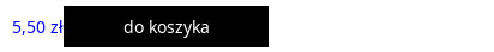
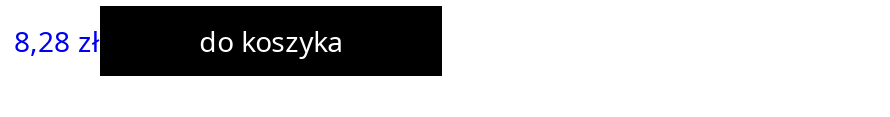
[12,15,64,37] 5,50 zł -> [14,21,100,59] 8,28 zł

